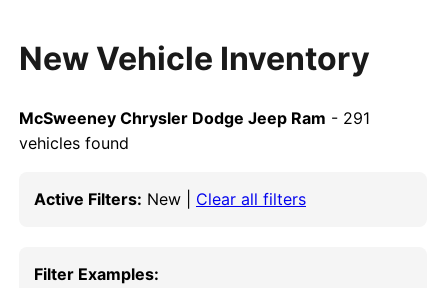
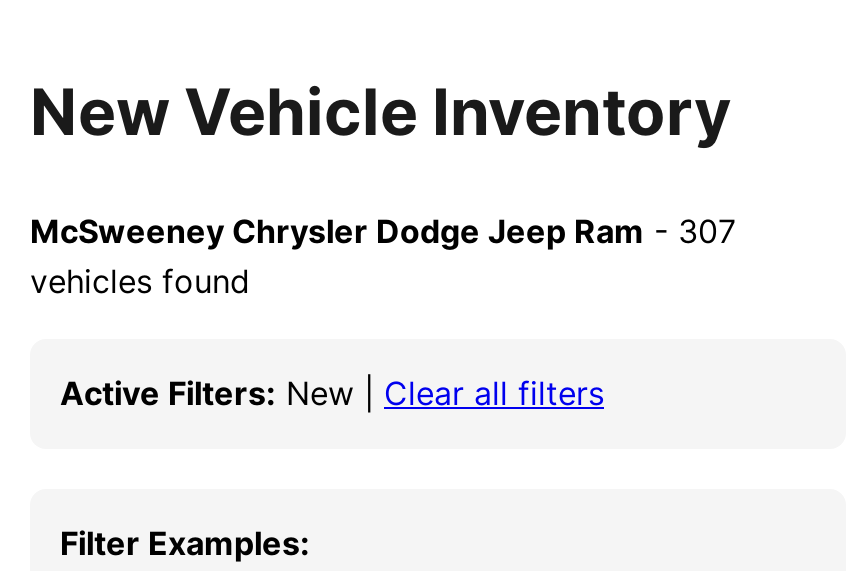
[19,108,370,128] McSweeney Chrysler Dodge Jeep Ram - 291 -> [30,211,736,251] McSweeney Chrysler Dodge Jeep Ram - 307

